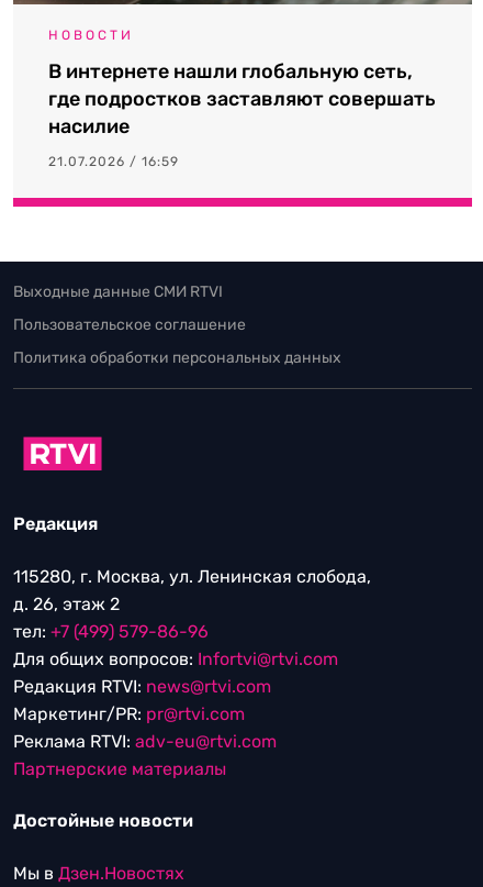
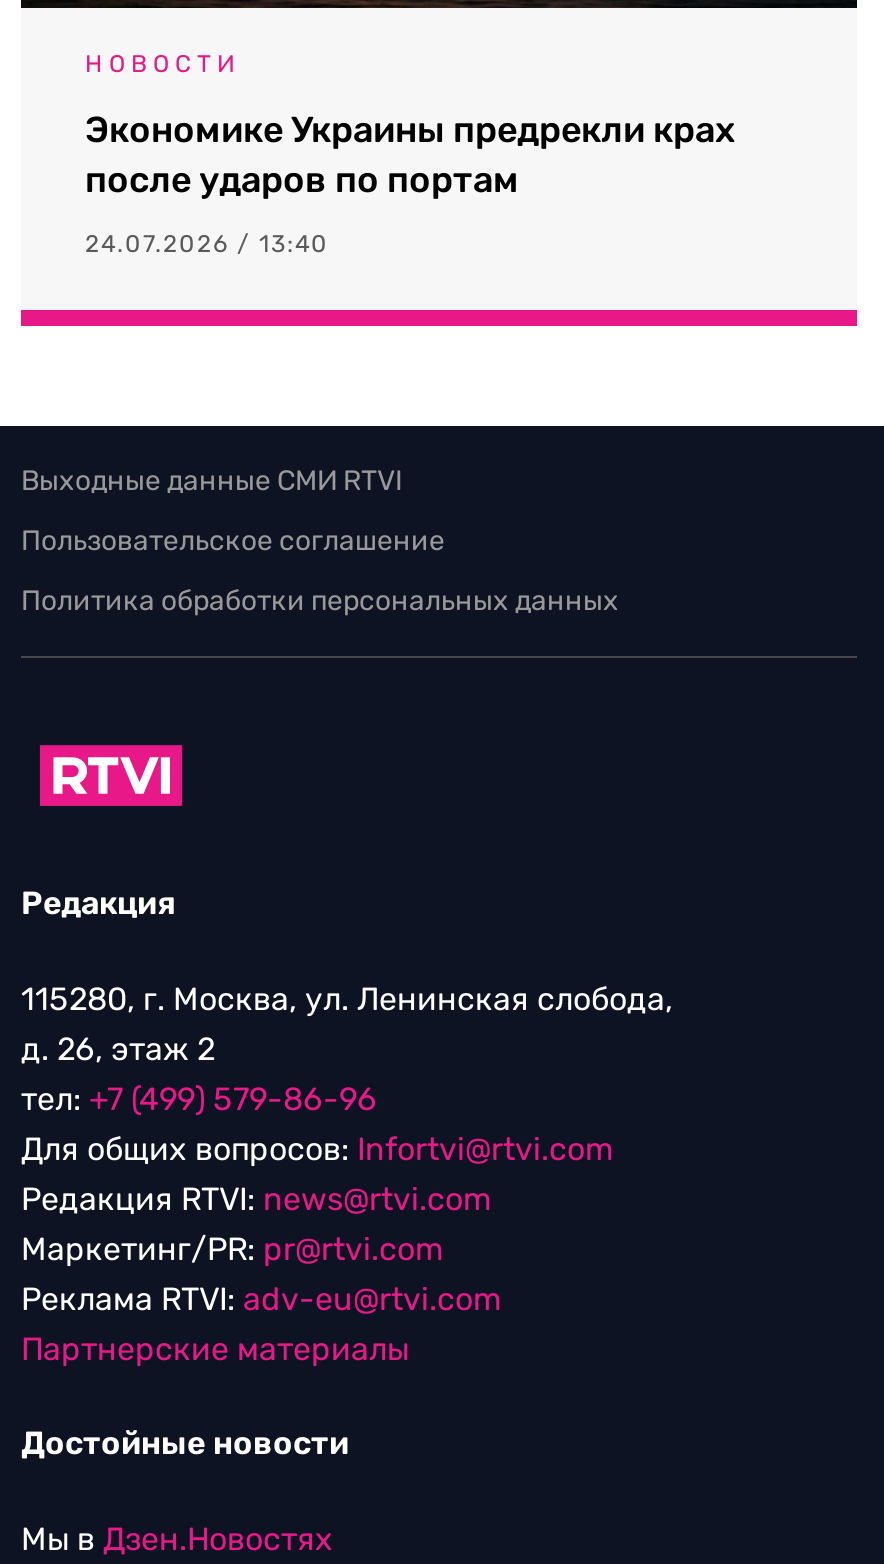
[48,59,436,139] В интернете нашли глобальную сеть, | где подростков заставляют совершать | насилие -> [85,108,735,202] Экономике Украины предрекли крах | после ударов по портам
[48,154,179,169] 21.07.2026 / 16:59 -> [85,230,329,258] 24.07.2026 / 13:40

